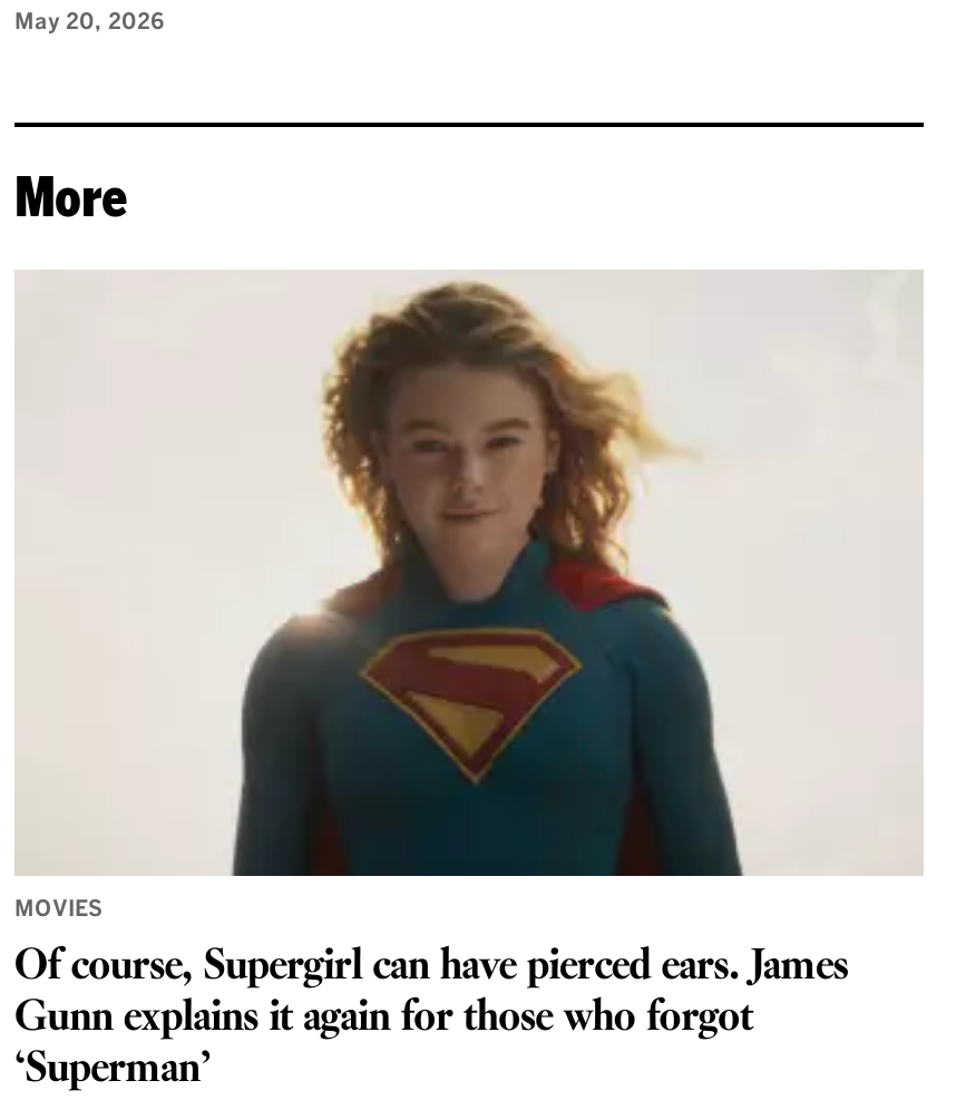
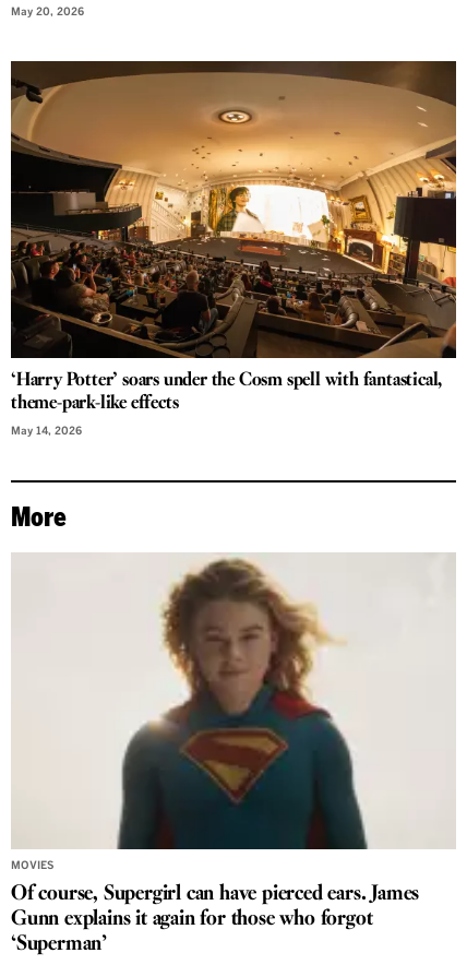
none -> [10,61,457,437] [image] | ‘Harry Potter’ soars under the Cosm spell with fantastical, | theme-park-like effects | May 14, 2026

